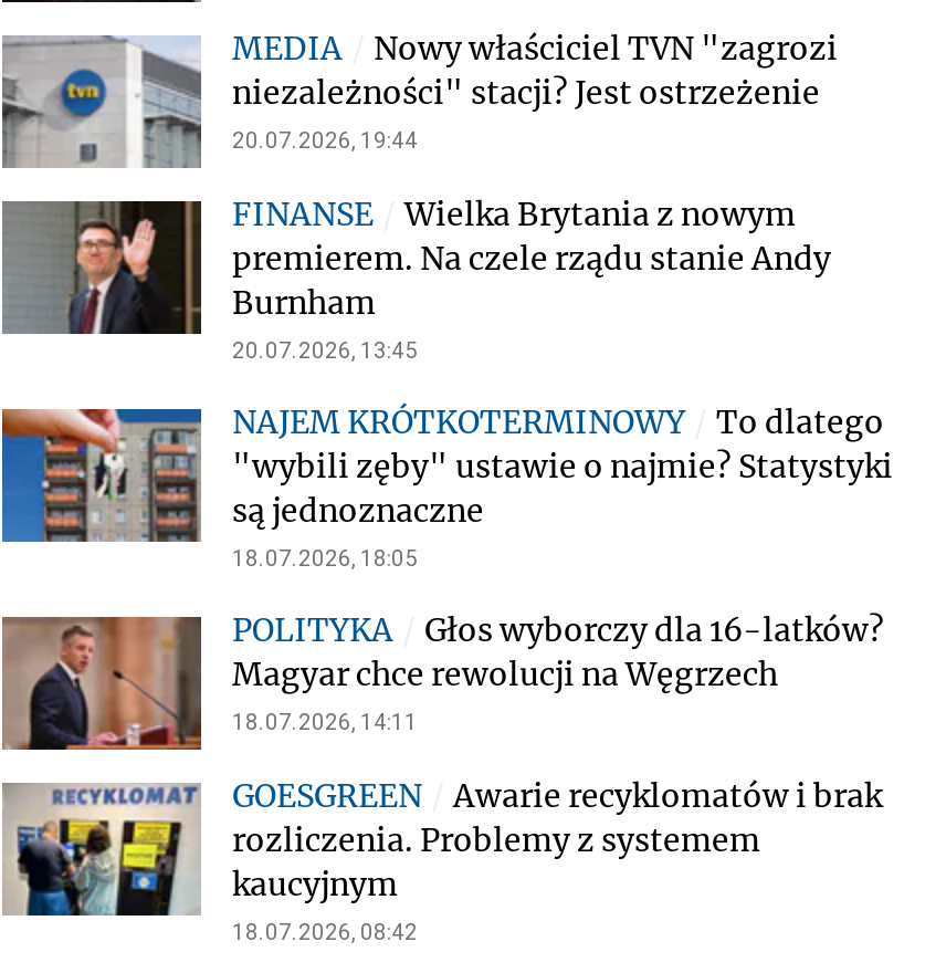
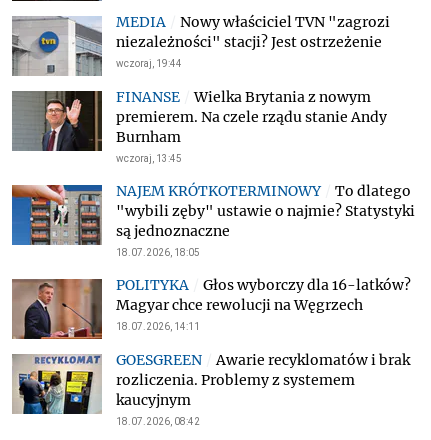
[232,128,418,153] 20.07.2026, 19:44 -> [116,58,182,69] wczoraj, 19:44
[232,338,418,363] 20.07.2026, 13:45 -> [116,153,182,164] wczoraj, 13:45

